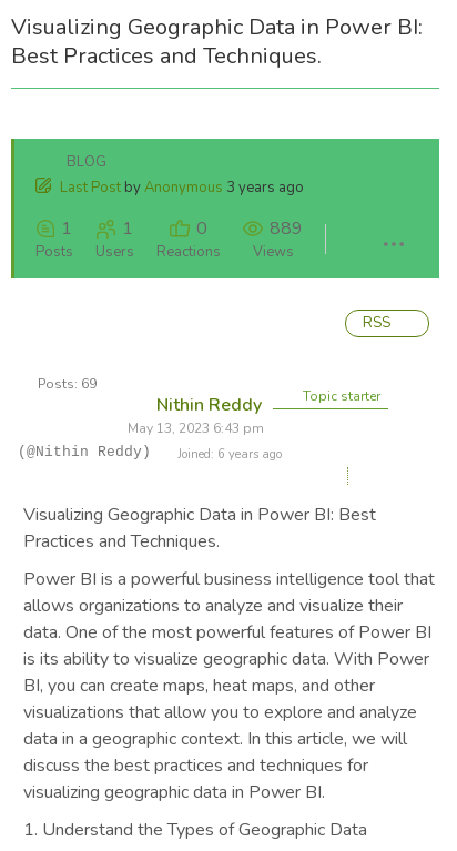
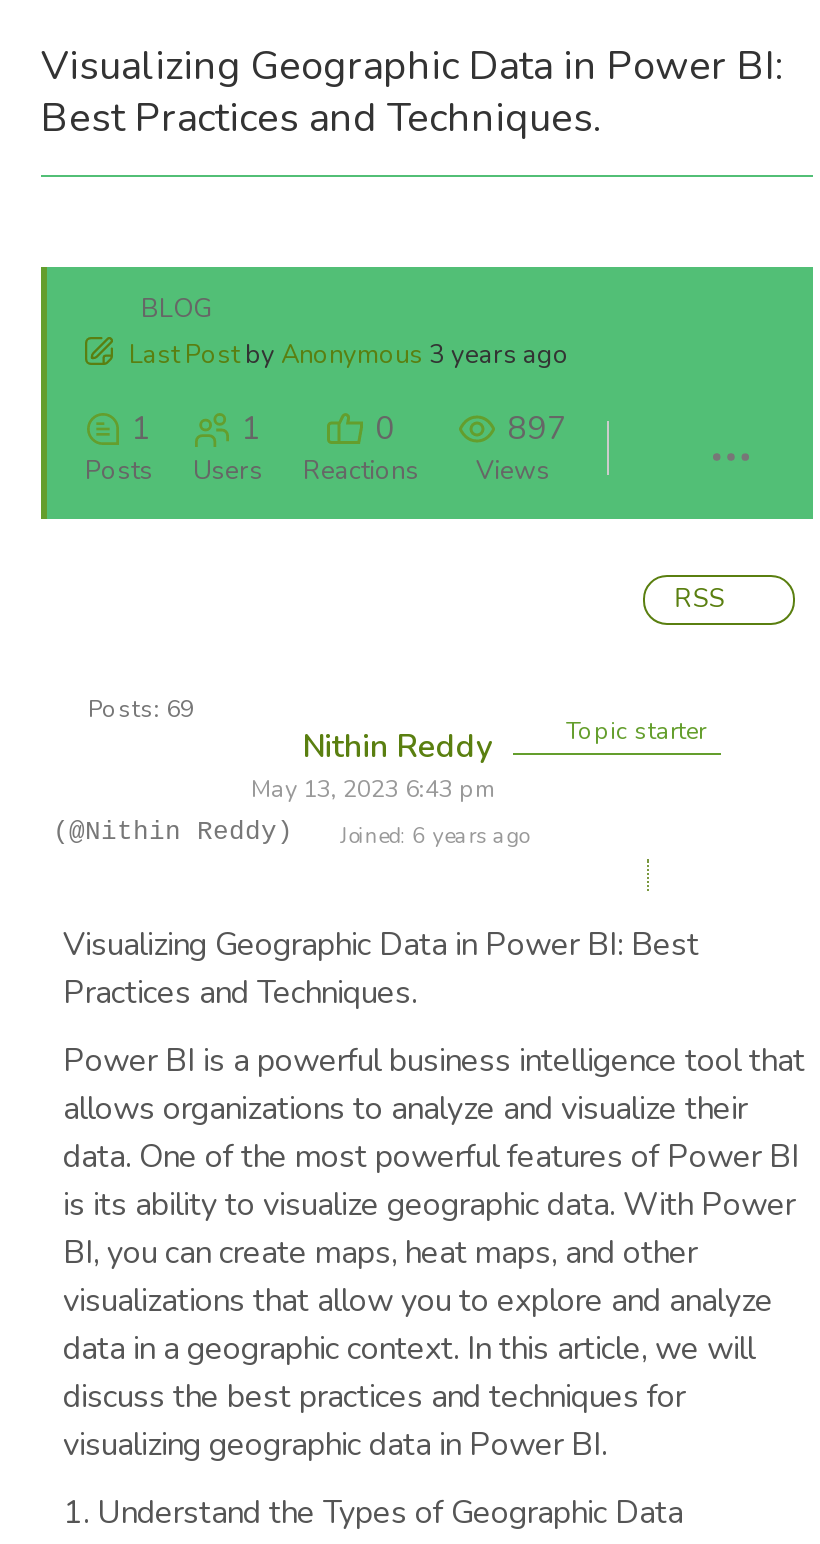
[270,216,303,241] 889 -> [507,407,567,451] 897

